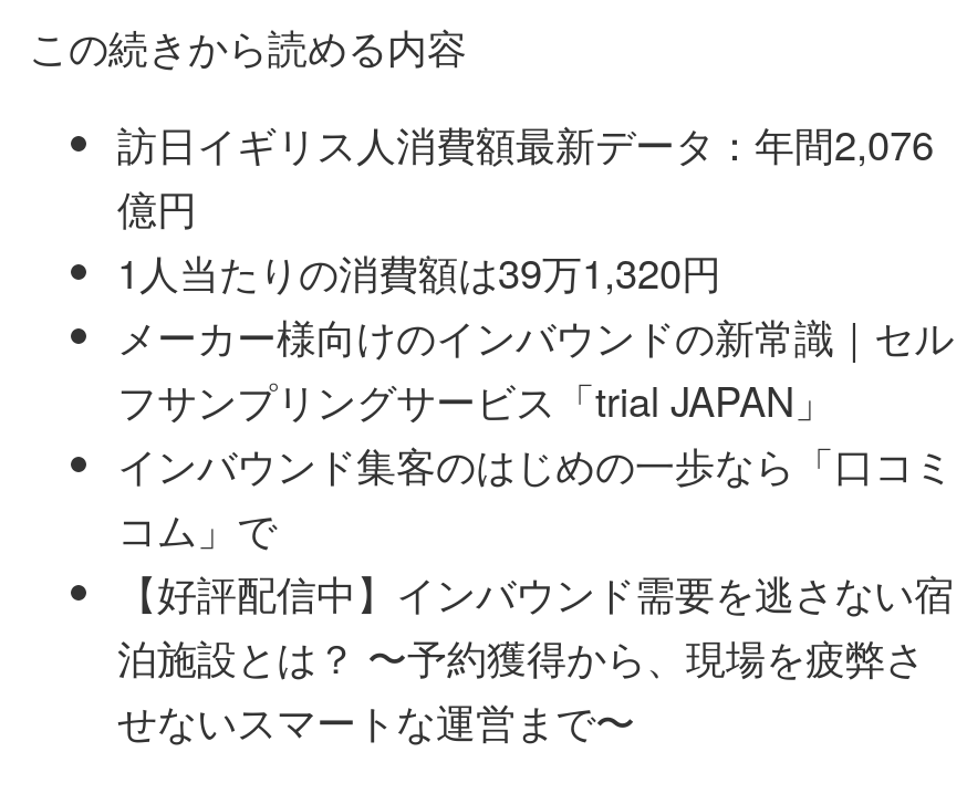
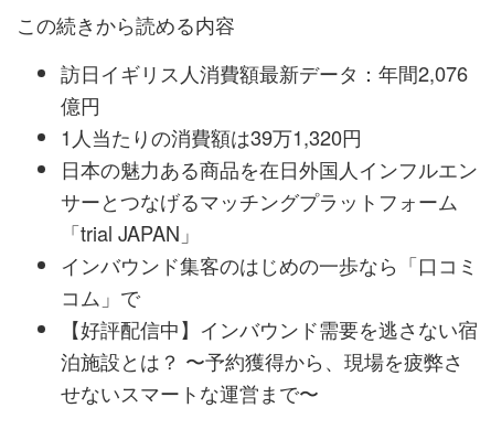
[117,307,954,428] メーカー様向けのインバウンドの新常識｜セル | フサンプリングサービス「trial JAPAN」 -> [61,155,478,247] 日本の魅力ある商品を在日外国人インフルエン | サーとつなげるマッチングプラットフォーム | 「trial JAPAN」

